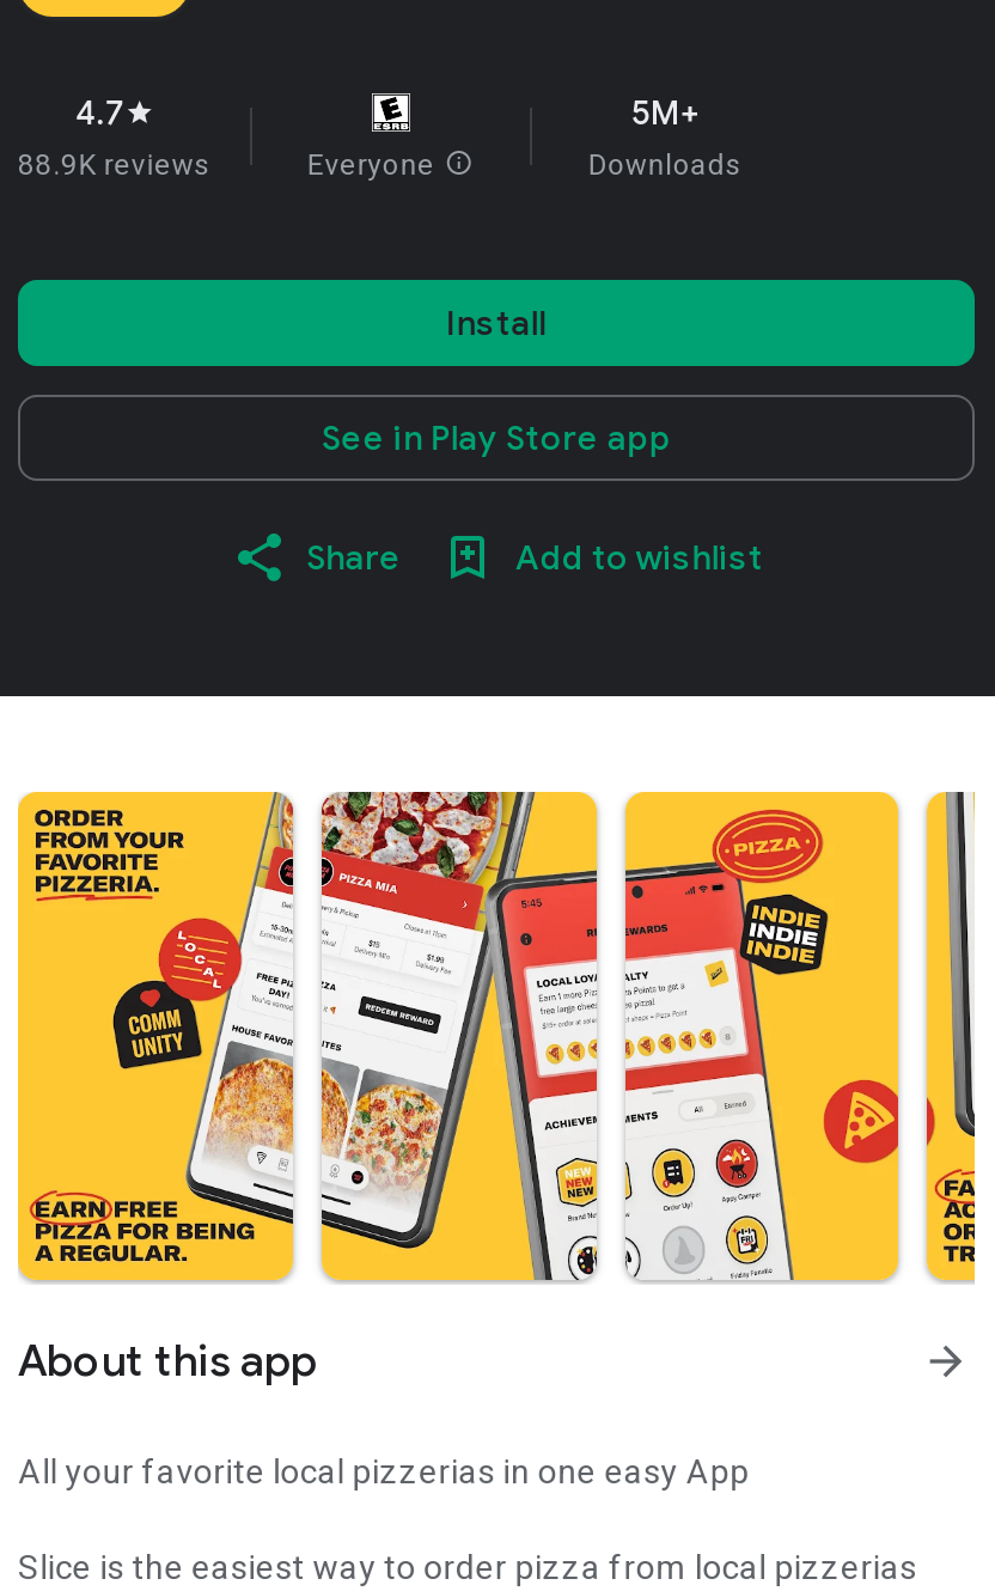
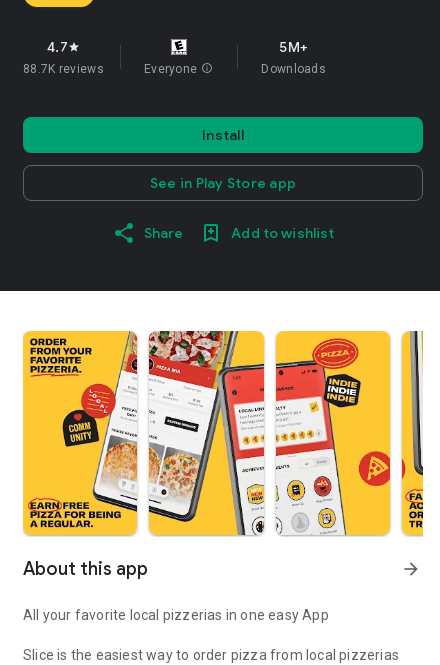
[18,148,211,182] 88.9K reviews -> [23,62,104,76] 88.7K reviews

